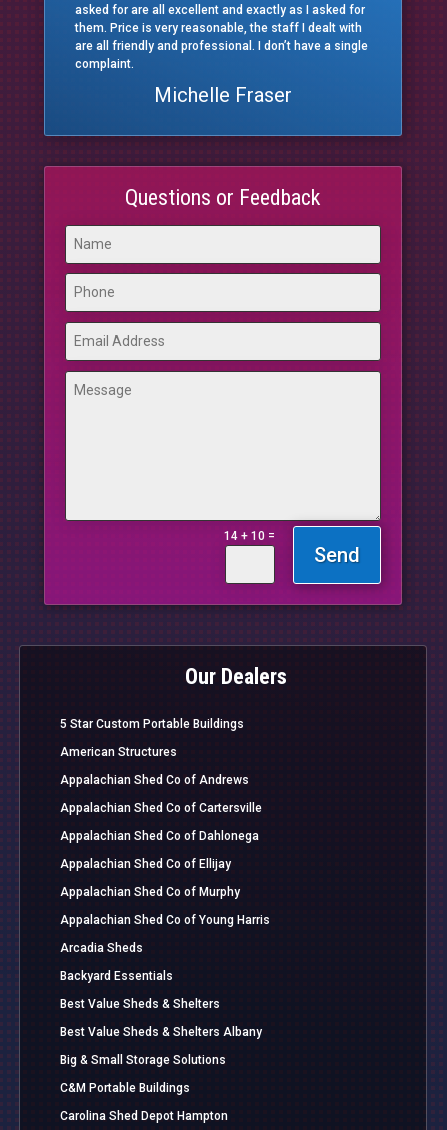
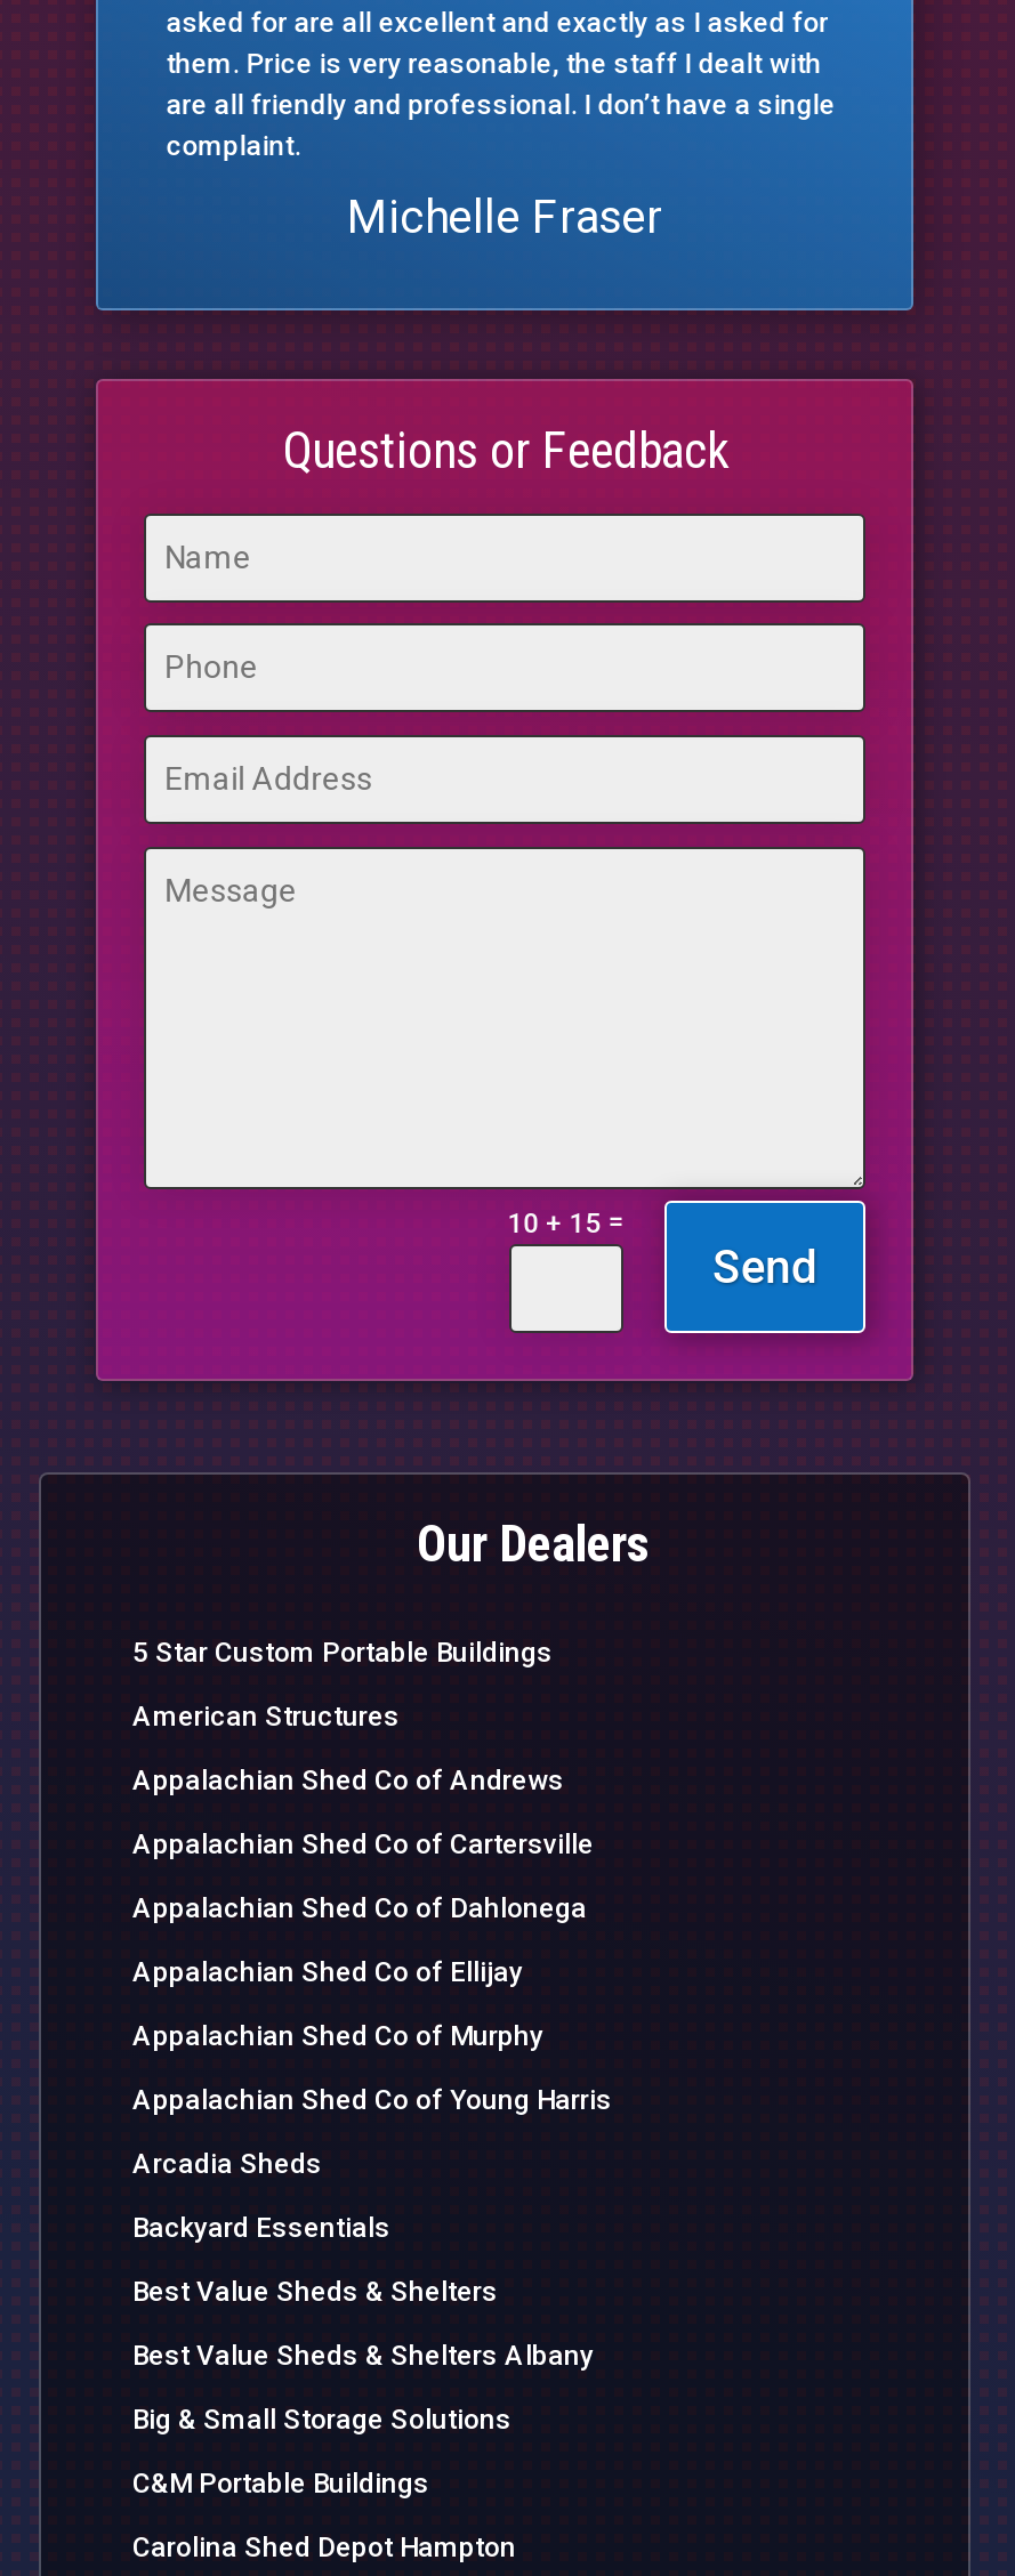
[224,528,275,543] 14 + 10 = -> [507,1205,624,1239] 10 + 15 =

